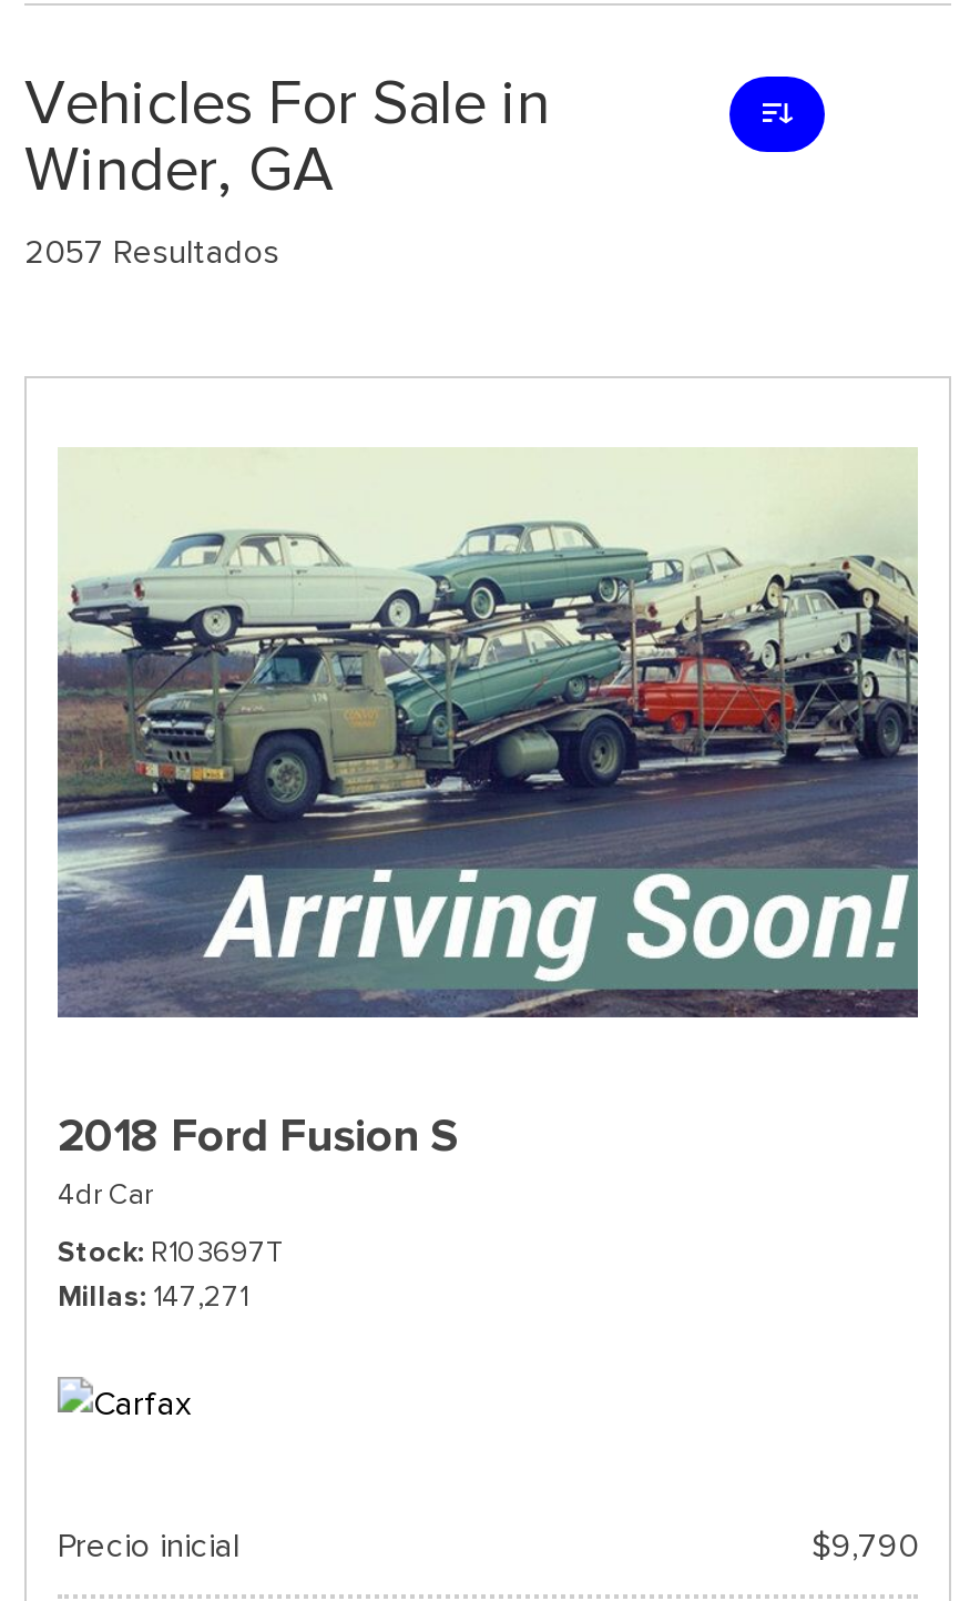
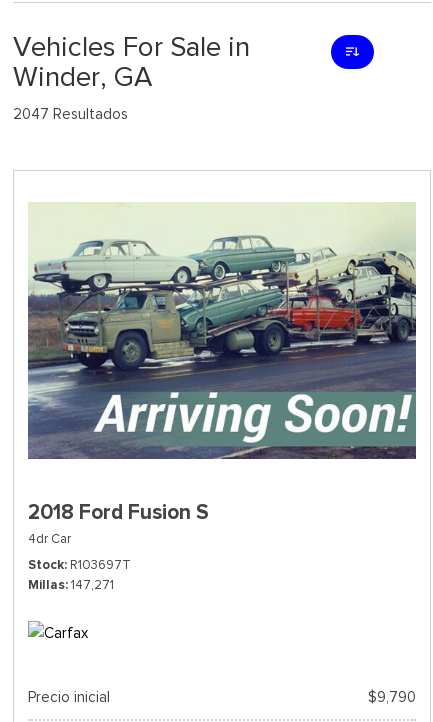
[24,232,279,272] 2057 Resultados -> [13,105,128,123] 2047 Resultados

